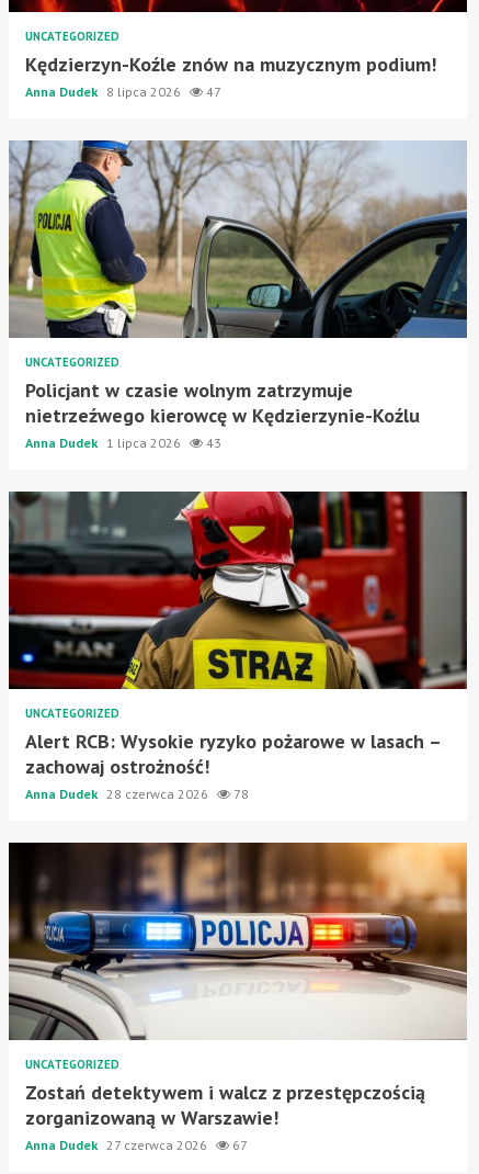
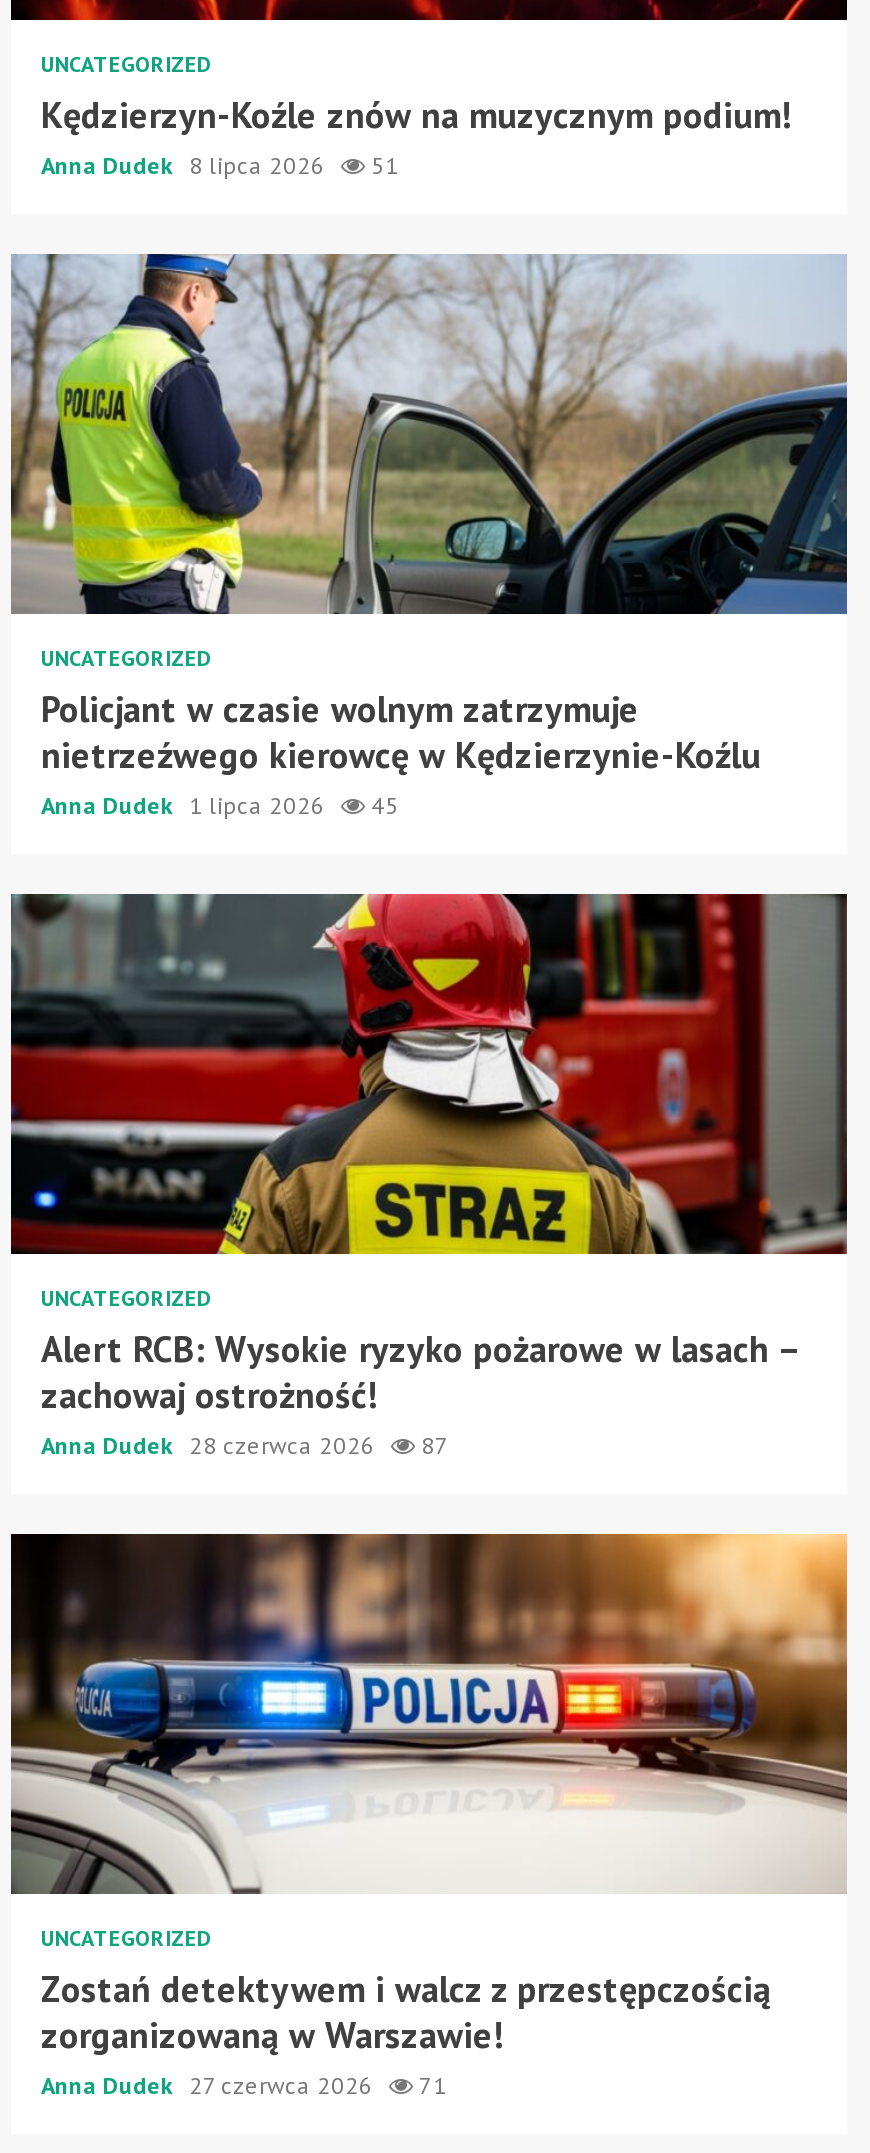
[25,83,221,99] Anna Dudek 8 lipca 2026 47 -> [41,151,399,181] Anna Dudek 8 lipca 2026 51
[25,434,221,450] Anna Dudek 1 lipca 2026 43 -> [41,791,399,821] Anna Dudek 1 lipca 2026 45
[25,785,249,802] Anna Dudek 28 czerwca 2026 78 -> [41,1431,449,1461] Anna Dudek 28 czerwca 2026 87
[25,1136,248,1153] Anna Dudek 27 czerwca 2026 67 -> [41,2071,447,2101] Anna Dudek 27 czerwca 2026 71

